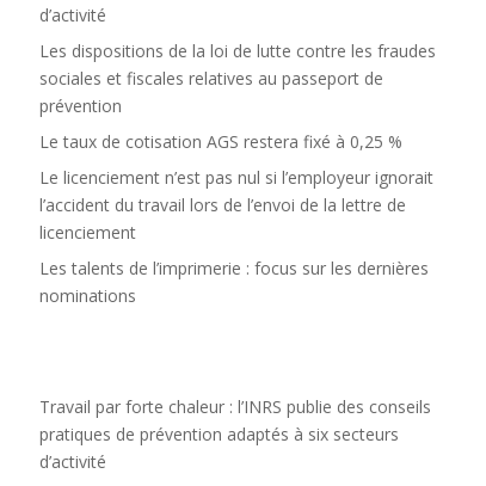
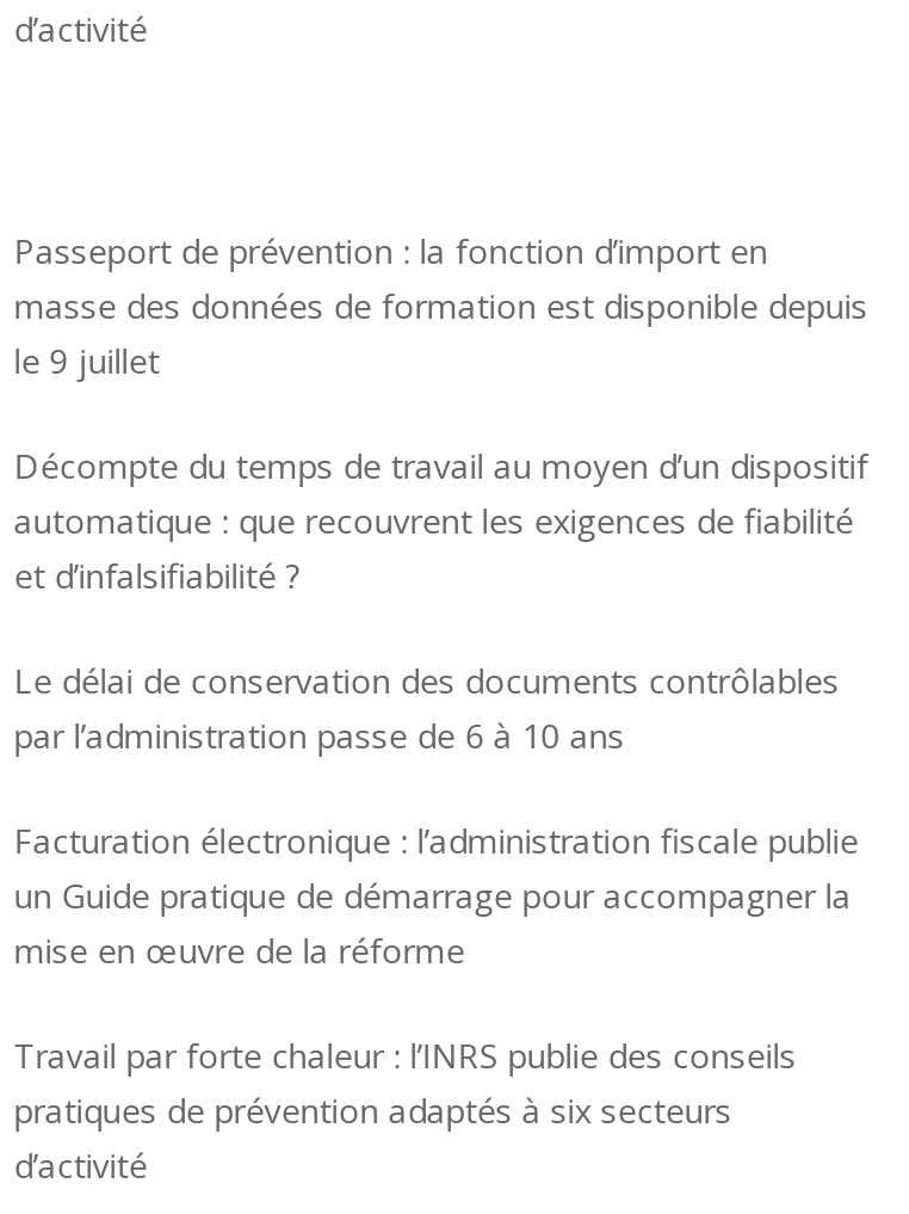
[39,39,436,117] Les dispositions de la loi de lutte contre les fraudes | sociales et fiscales relatives au passeport de | prévention -> [14,229,868,384] Passeport de prévention : la fonction d’import en | masse des données de formation est disponible depuis | le 9 juillet
[39,130,402,153] Le taux de cotisation AGS restera fixé à 0,25 % -> [14,444,868,599] Décompte du temps de travail au moyen d’un dispositif | automatique : que recouvrent les exigences de fiabilité | et d’infalsifiabilité ?
[39,166,433,243] Le licenciement n’est pas nul si l’employeur ignorait | l’accident du travail lors de l’envoi de la lettre de | licenciement -> [14,659,839,759] Le délai de conservation des documents contrôlables | par l’administration passe de 6 à 10 ans
[39,257,428,307] Les talents de l’imprimerie : focus sur les dernières | nominations -> [14,819,858,974] Facturation électronique : l’administration fiscale publie | un Guide pratique de démarrage pour accompagner la | mise en œuvre de la réforme

